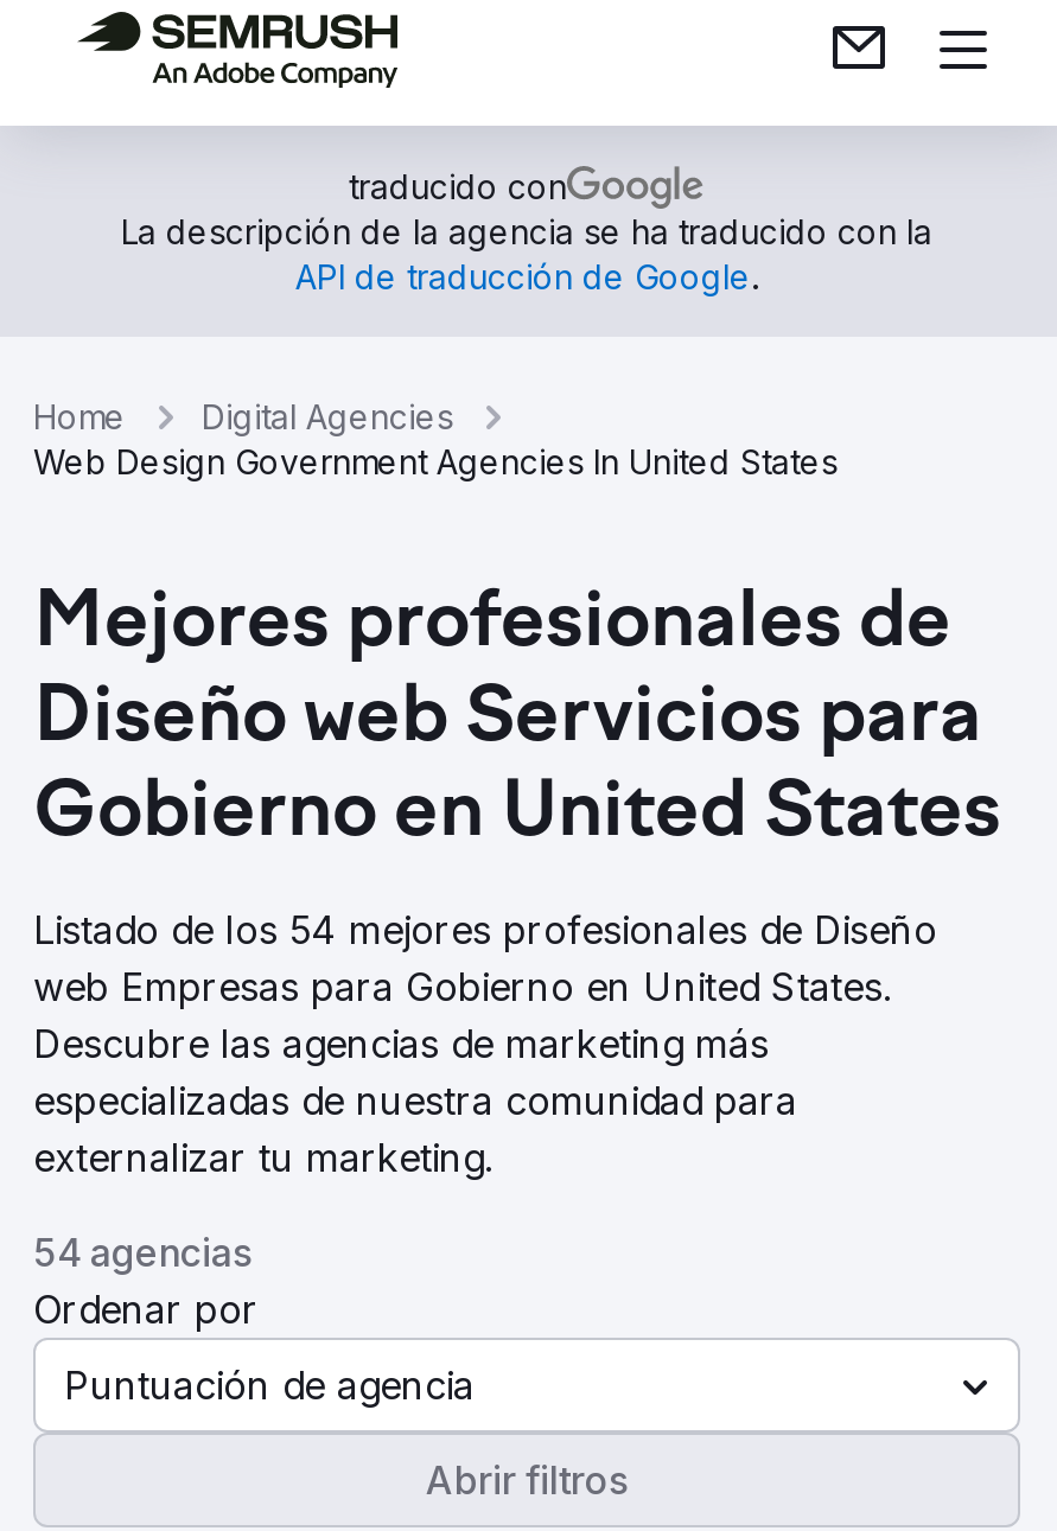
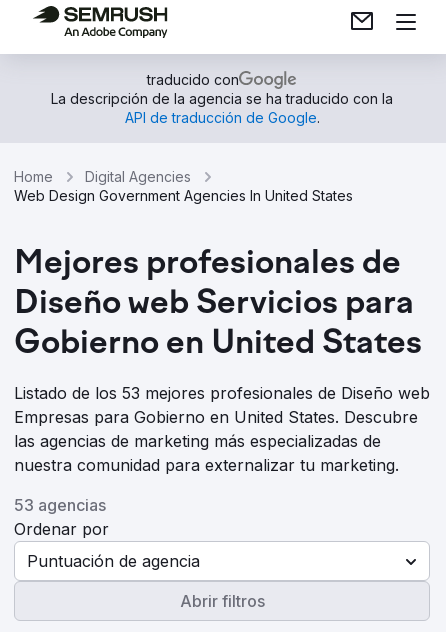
[33,906,937,1181] Listado de los 54 mejores profesionales de Diseño | web Empresas para Gobierno en United States. | Descubre las agencias de marketing más | especializadas de nuestra comunidad para | externalizar tu marketing. -> [14,383,430,475] Listado de los 53 mejores profesionales de Diseño web | Empresas para Gobierno en United States. Descubre | las agencias de marketing más especializadas de | nuestra comunidad para externalizar tu marketing.
[33,1229,251,1276] 54 agencias -> [14,495,106,515] 53 agencias

